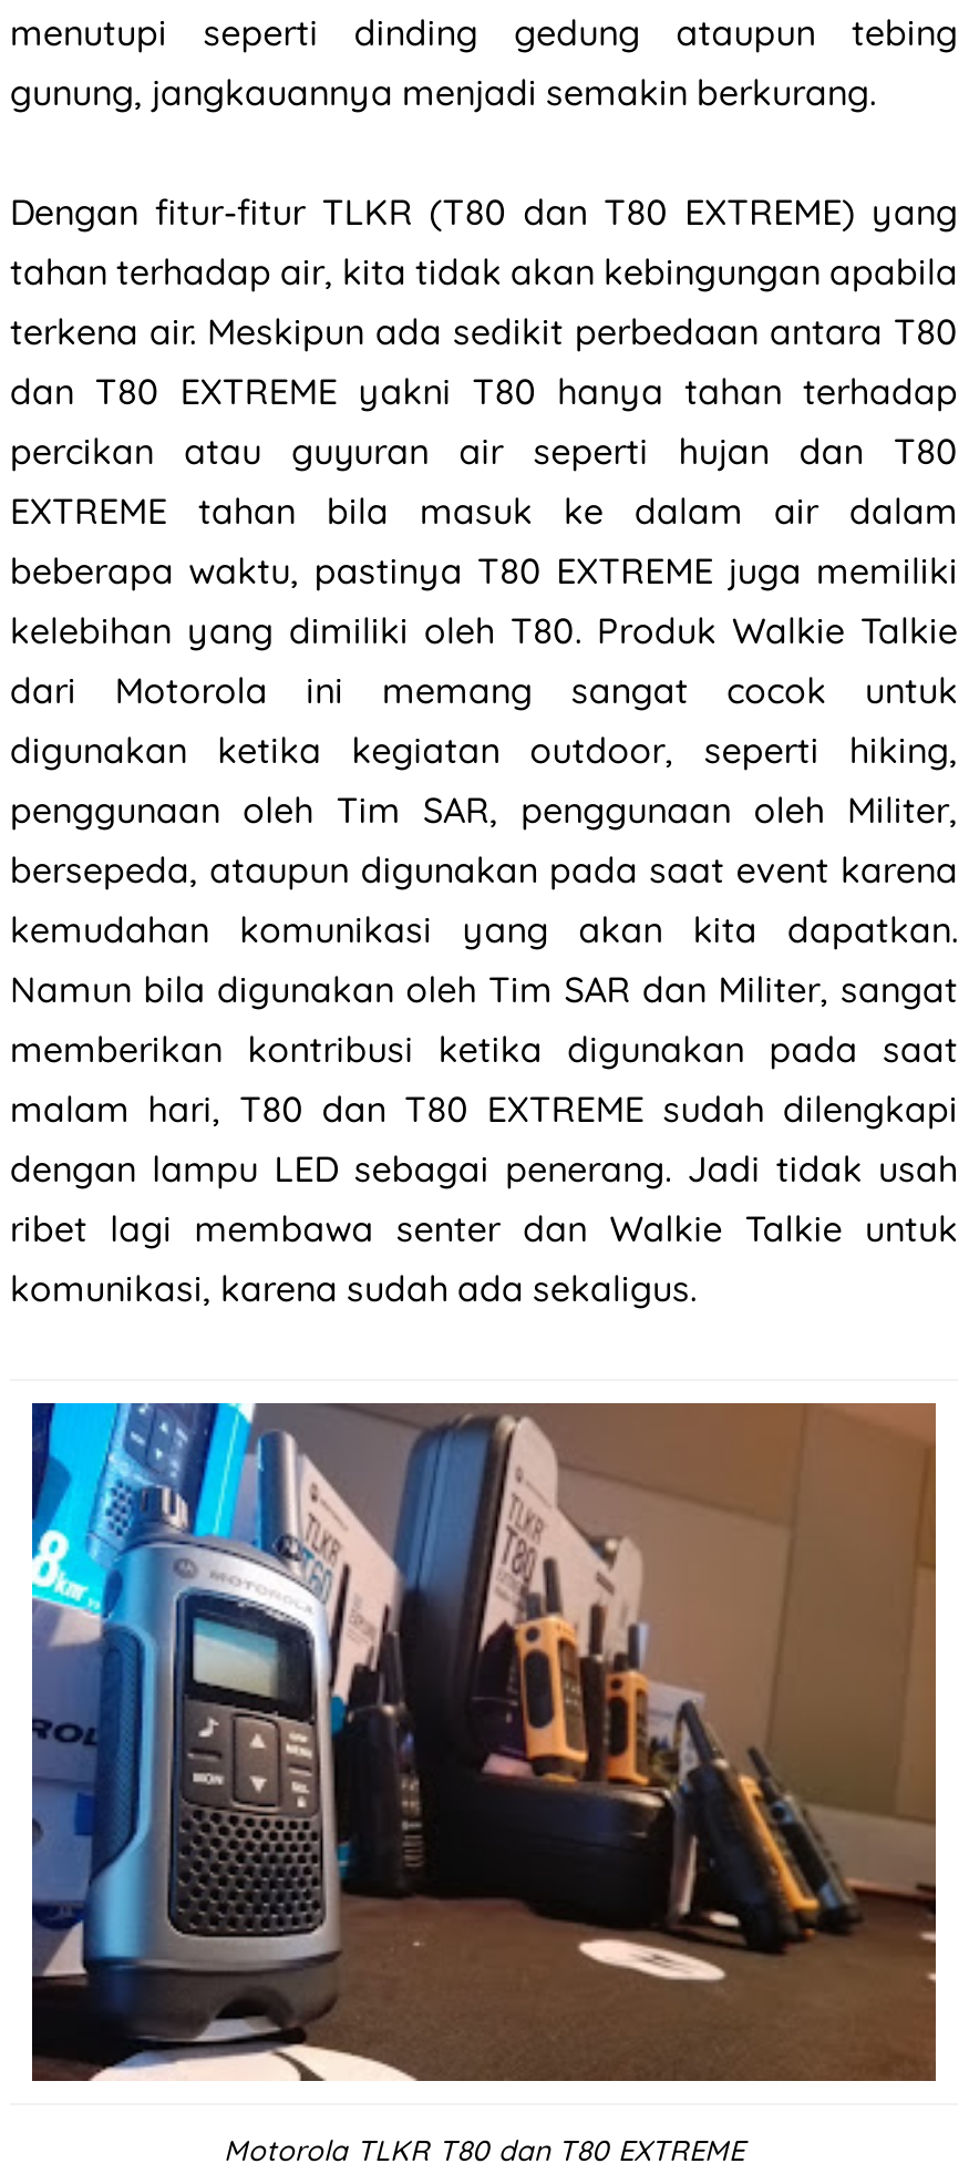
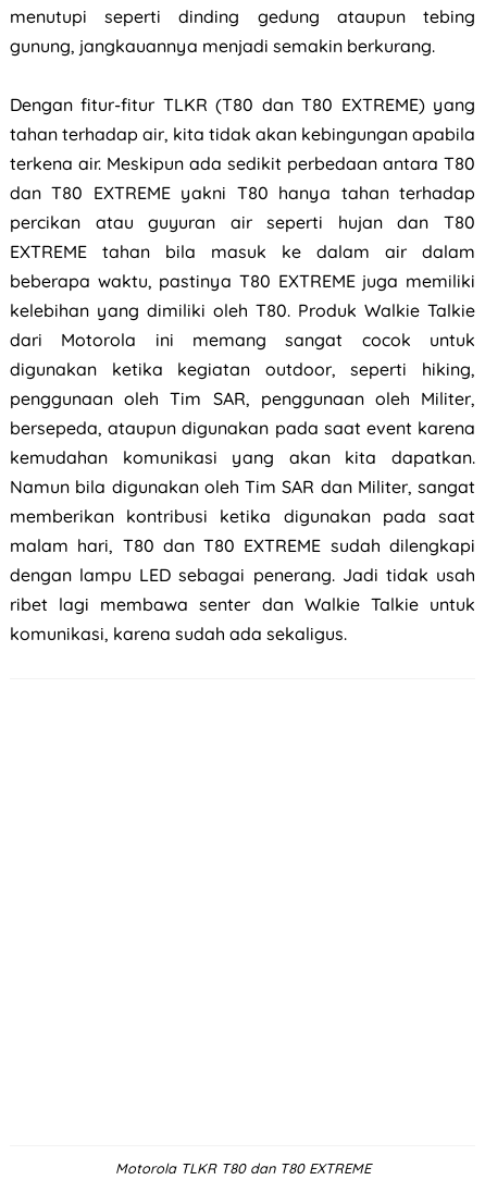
[30,1401,938,2083] [image] -> none

